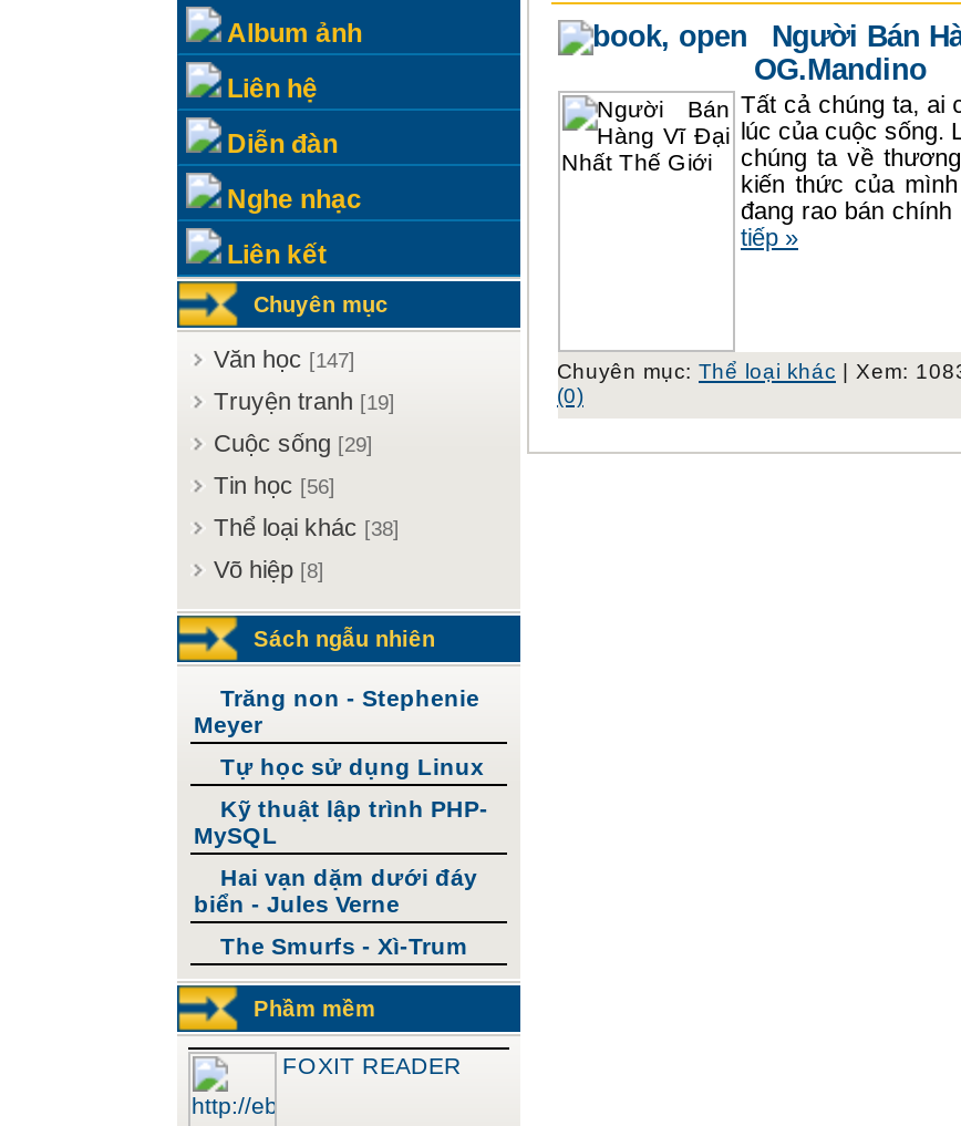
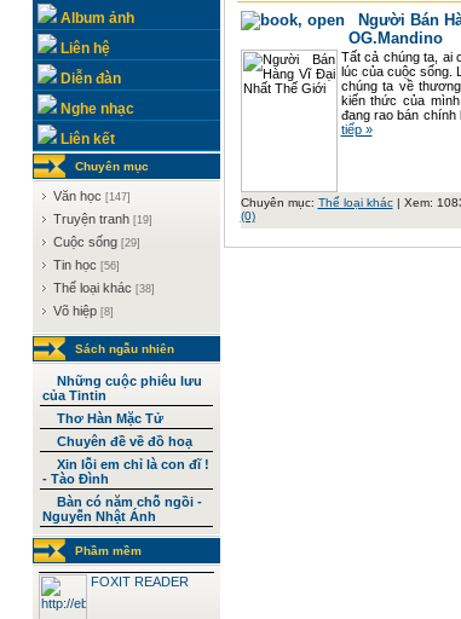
[194,684,479,737] Trăng non - Stephenie | Meyer -> [42,374,201,403] Những cuộc phiêu lưu | của Tintin
[220,753,484,779] Tự học sử dụng Linux -> [56,411,163,426] Thơ Hàn Mặc Tử
[194,795,488,848] Kỹ thuật lập trình PHP- | MySQL -> [56,434,192,449] Chuyên đề về đồ hoạ
[194,864,477,917] Hai vạn dặm dưới đáy | biển - Jules Verne -> [42,457,209,486] Xin lỗi em chỉ là con đĩ ! | - Tào Đình
[220,932,468,959] The Smurfs - Xì-Trum -> [42,494,201,523] Bàn có năm chỗ ngồi - | Nguyễn Nhật Ánh

